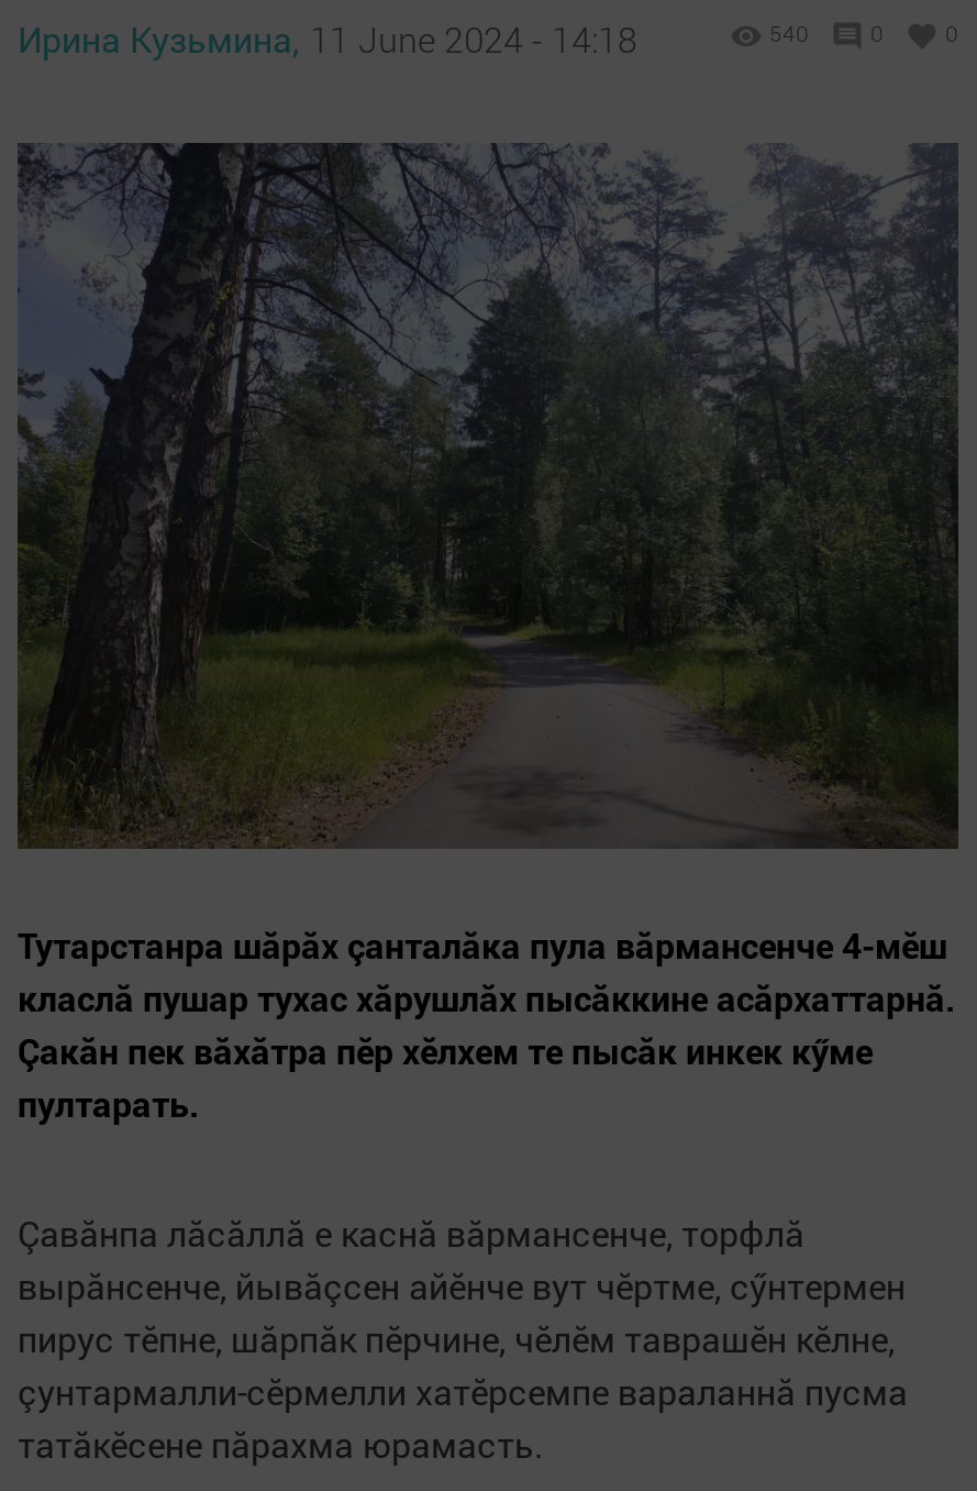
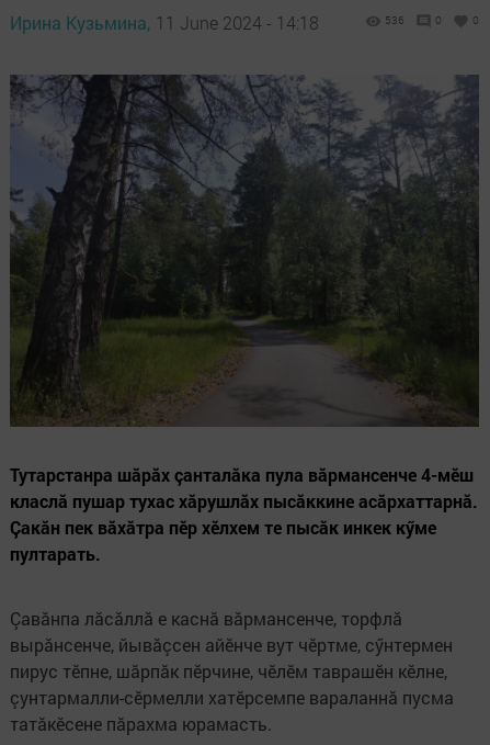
[769,20,809,49] 540 -> [385,13,404,28] 536

